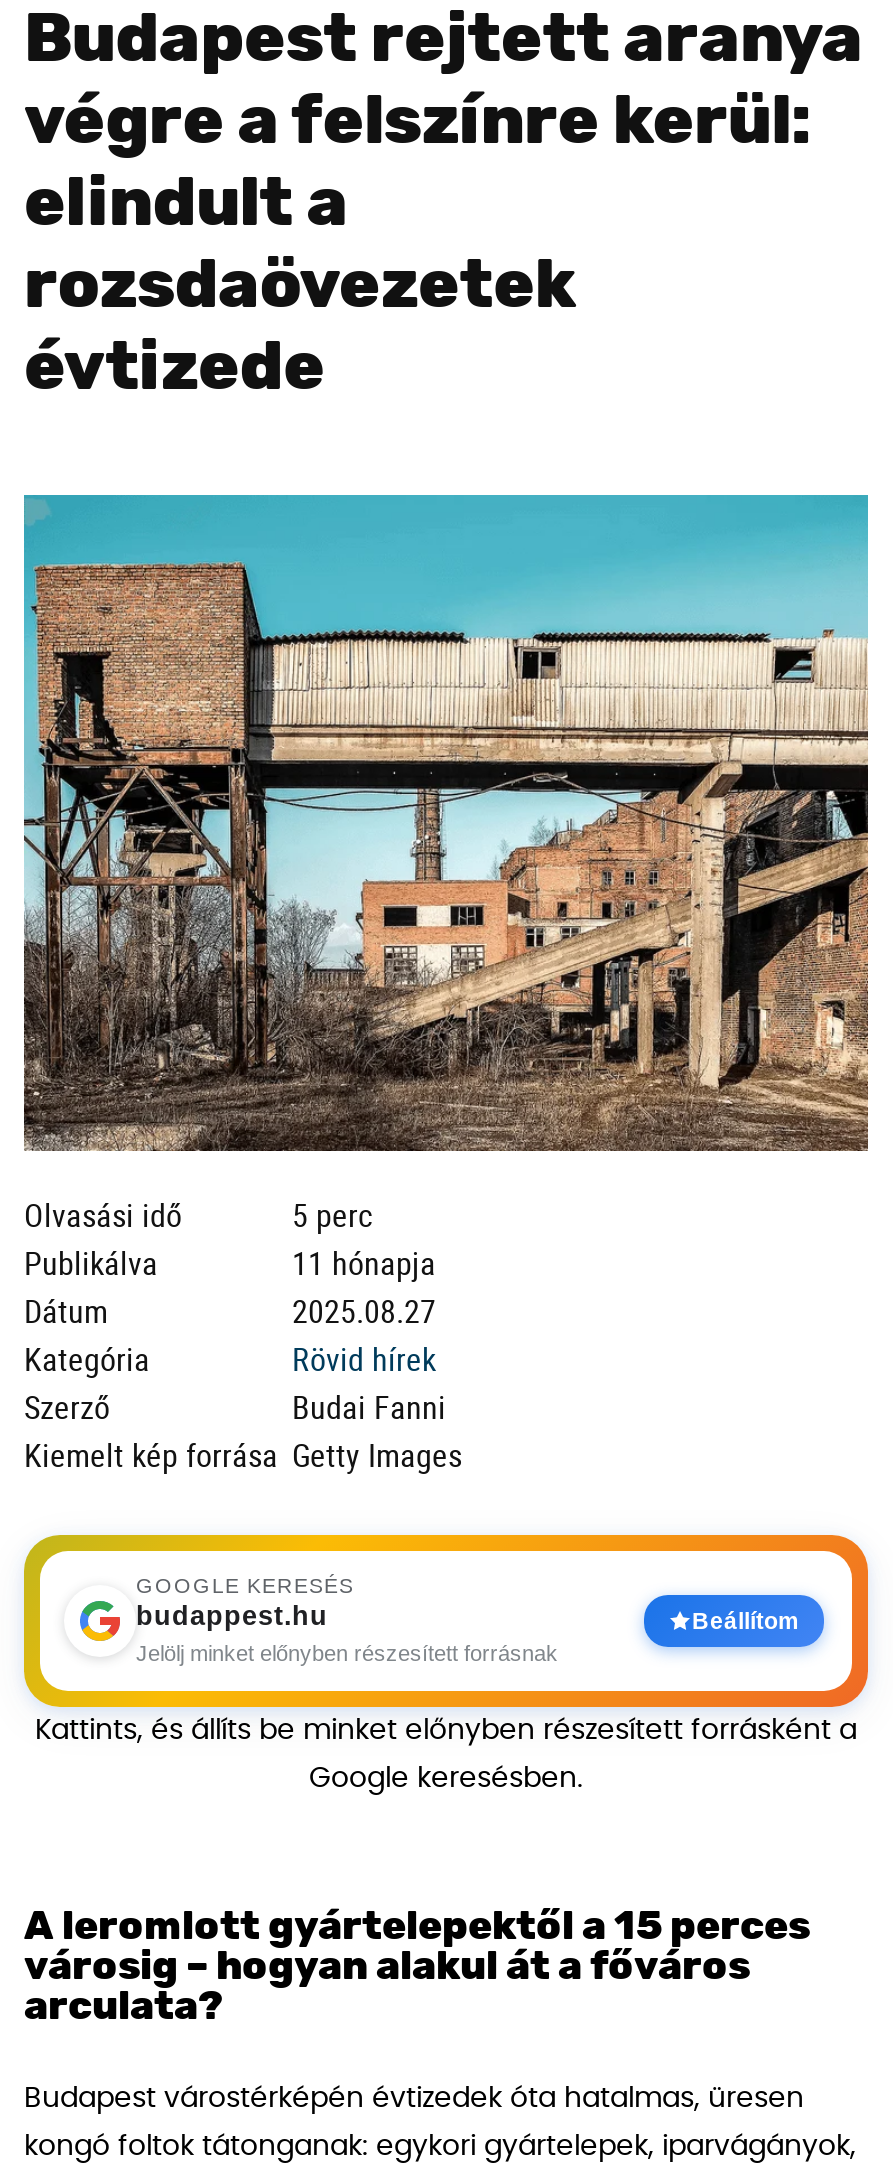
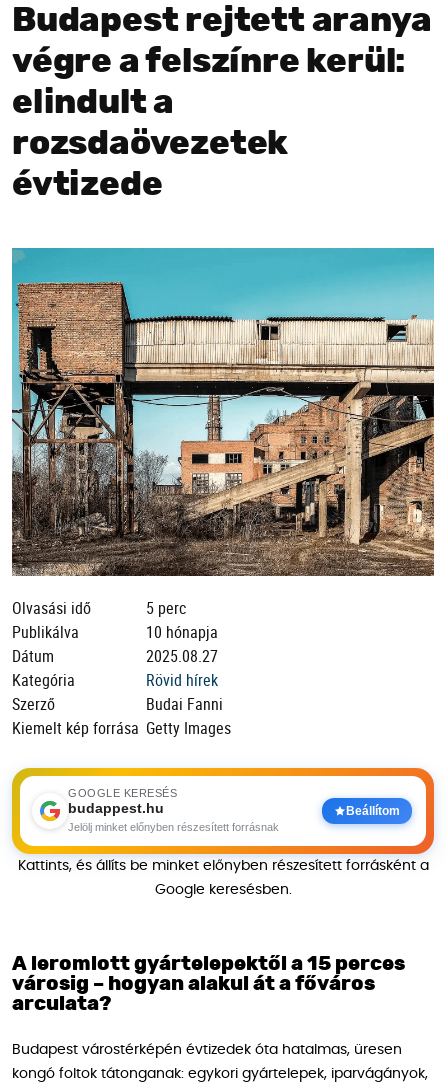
[292,1242,436,1286] 11 hónapja -> [146,621,218,643] 10 hónapja

